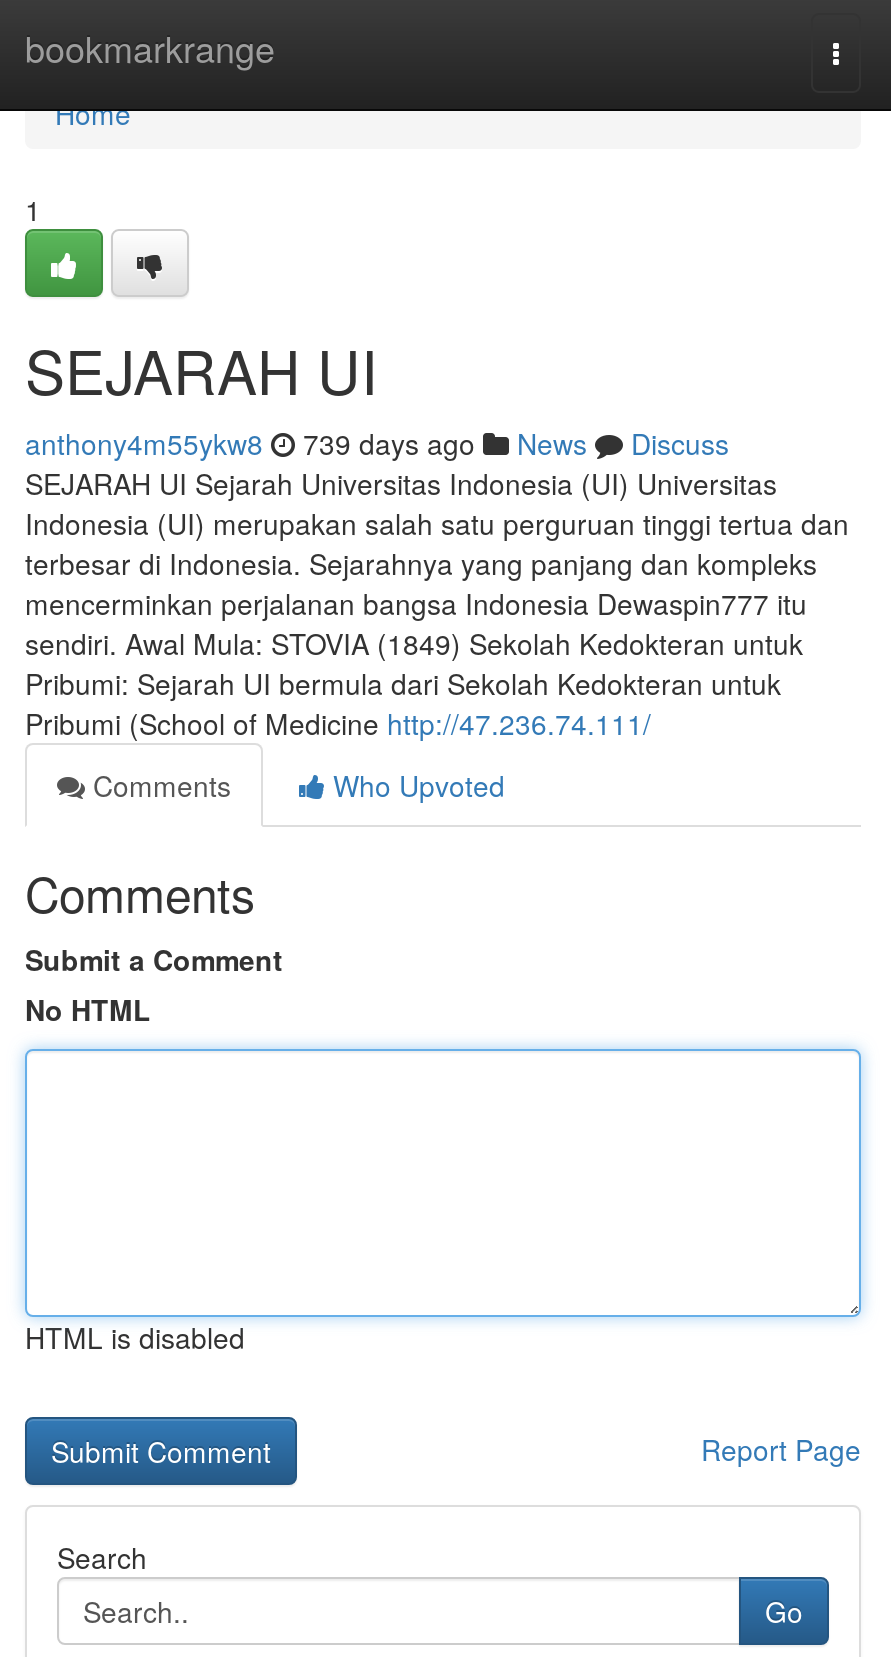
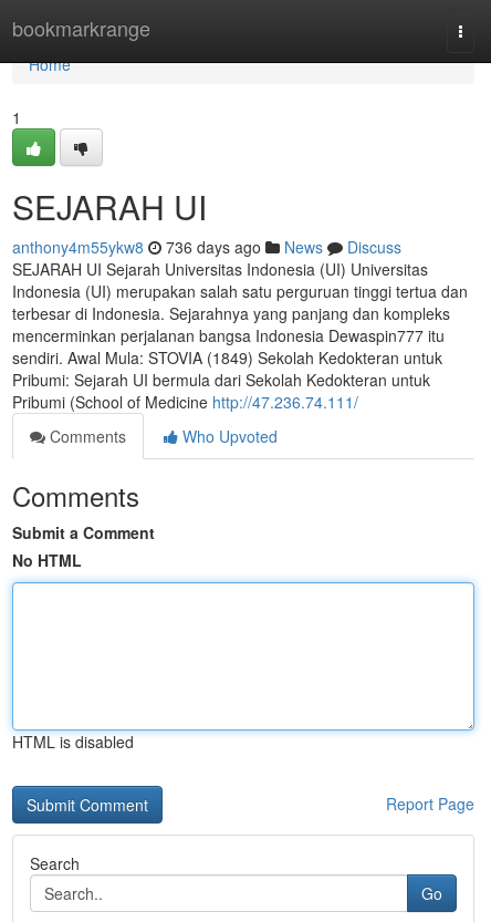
[25,423,729,463] anthony4m55ykw8 739 days ago News Discuss -> [12,236,401,258] anthony4m55ykw8 736 days ago News Discuss

